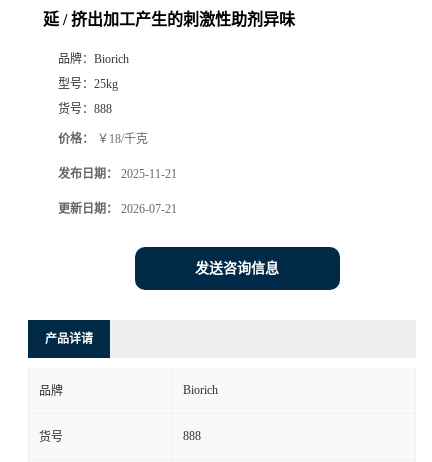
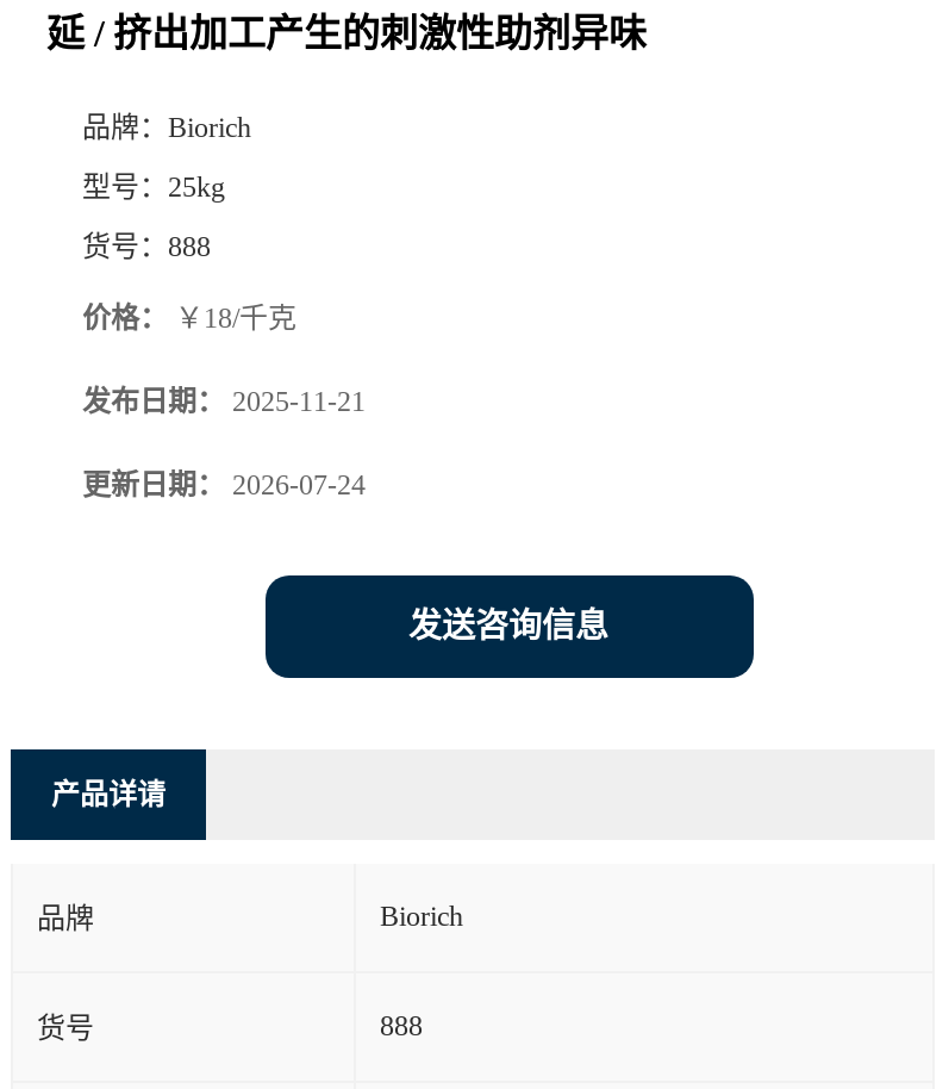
[58,202,177,216] 更新日期：2026-07-21 -> [82,468,366,501] 更新日期：2026-07-24

